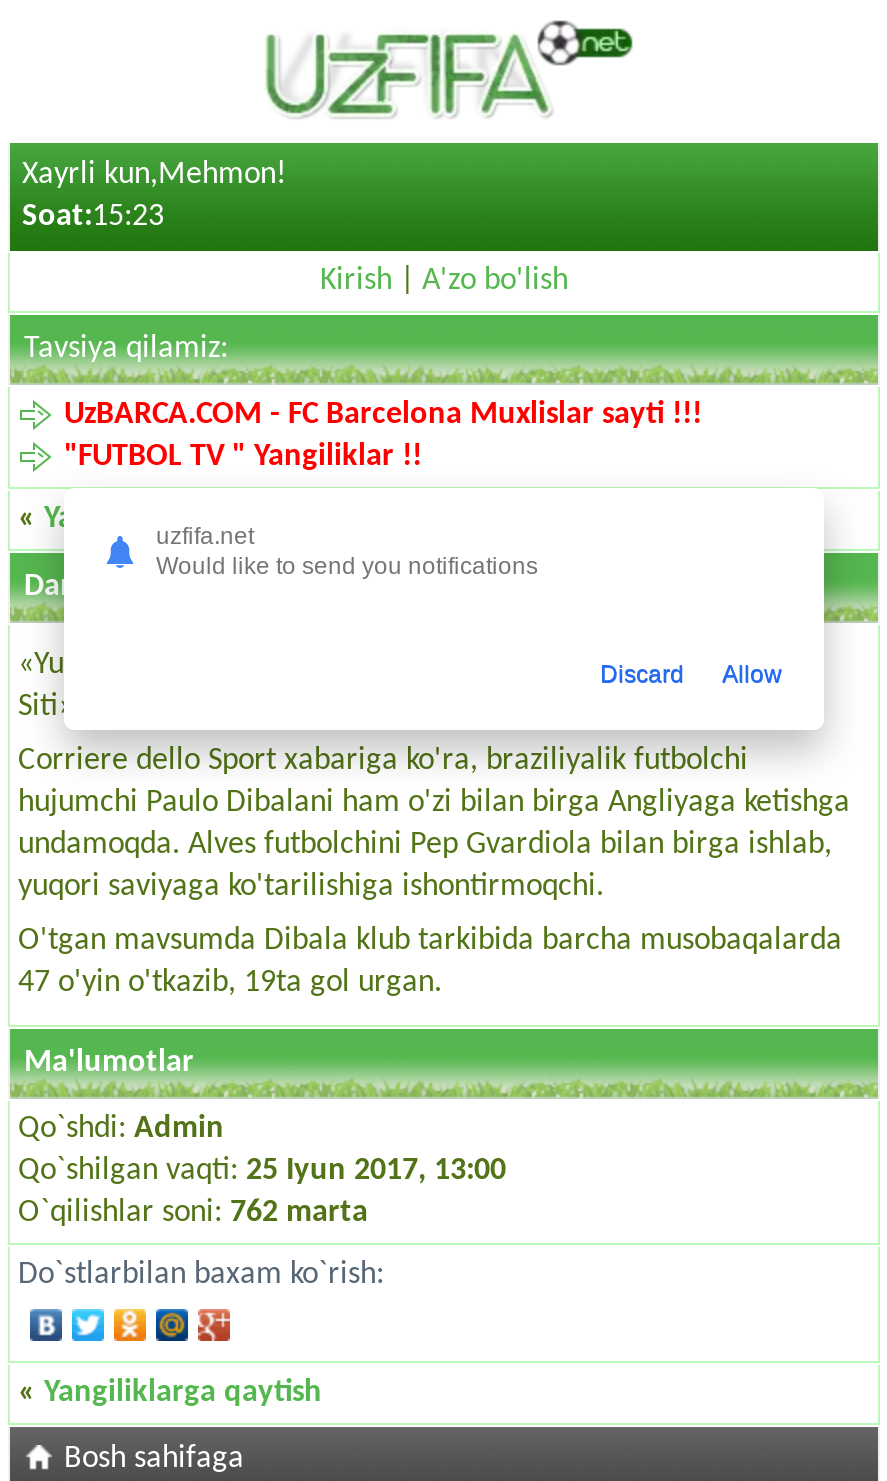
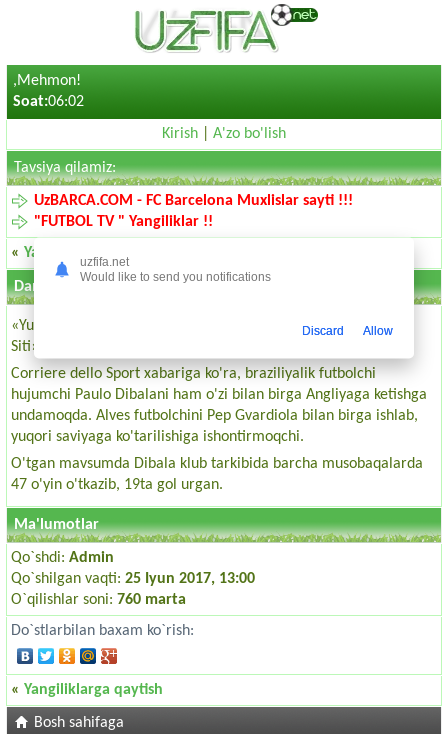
[22,159,286,233] Xayrli kun,Mehmon! | Soat:15:23 -> [13,73,84,110] ,Mehmon! | Soat:06:02
[18,1197,368,1229] O`qilishlar soni: 762 marta -> [11,592,186,608] O`qilishlar soni: 760 marta

